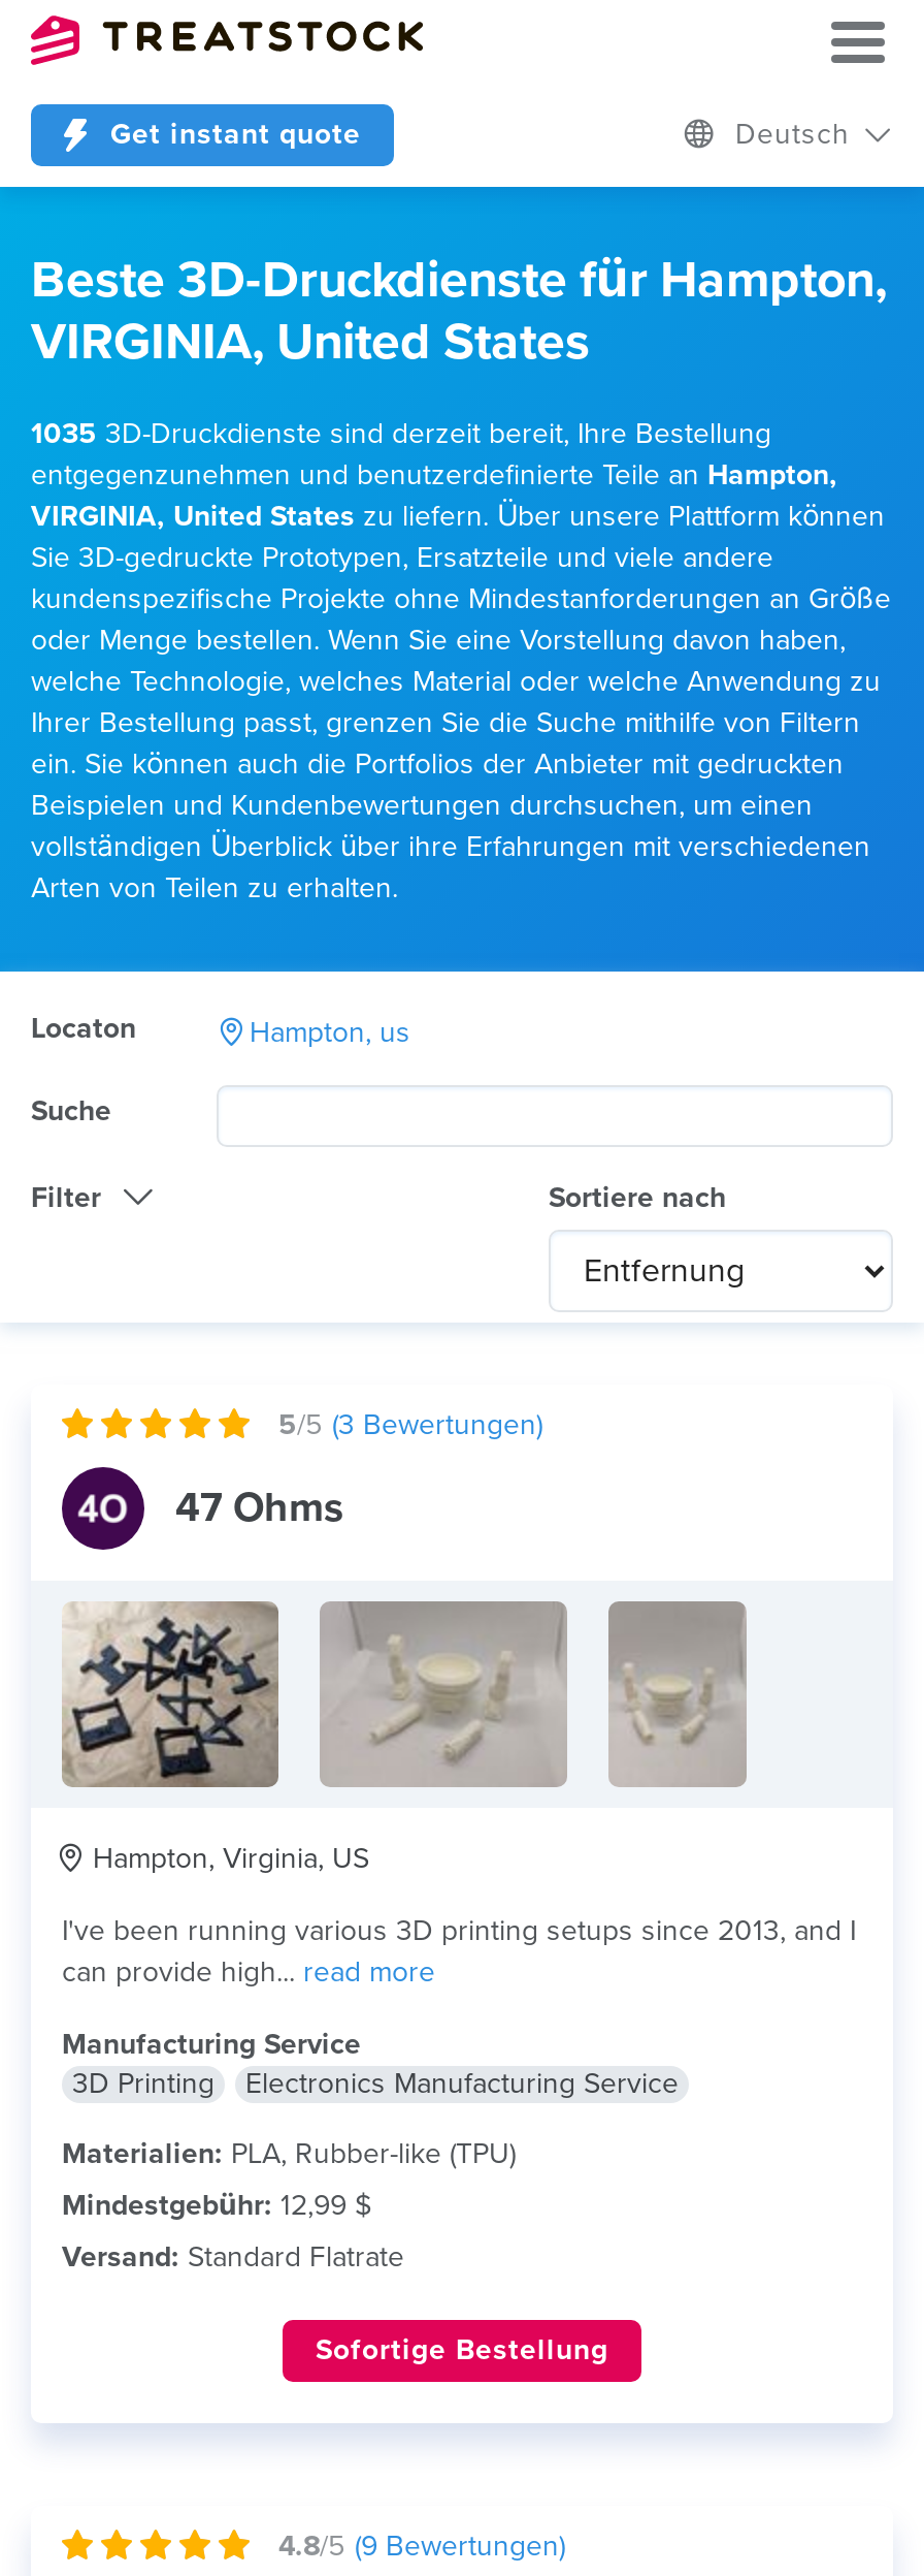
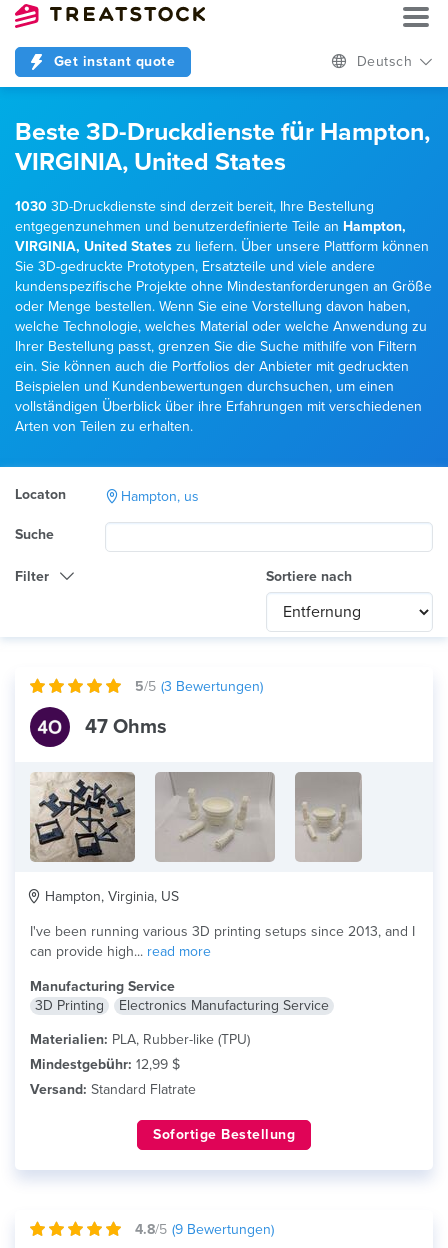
[31,416,771,451] 1035 3D-Druckdienste sind derzeit bereit, Ihre Bestellung -> [15,198,374,215] 1030 3D-Druckdienste sind derzeit bereit, Ihre Bestellung

